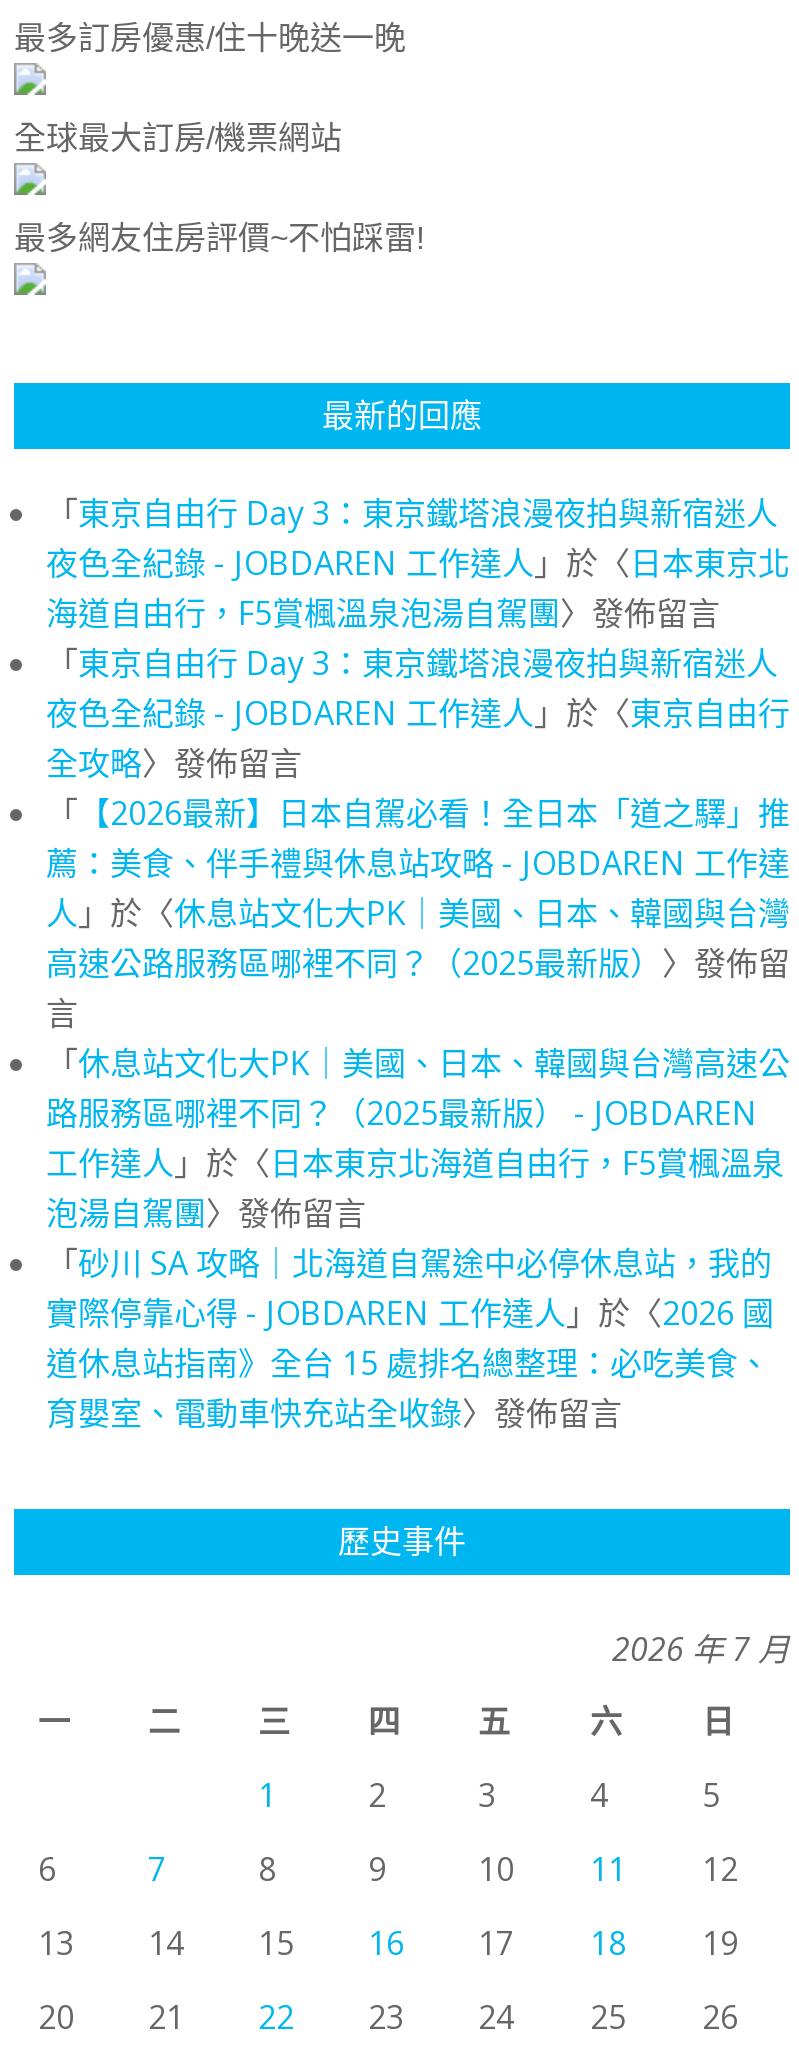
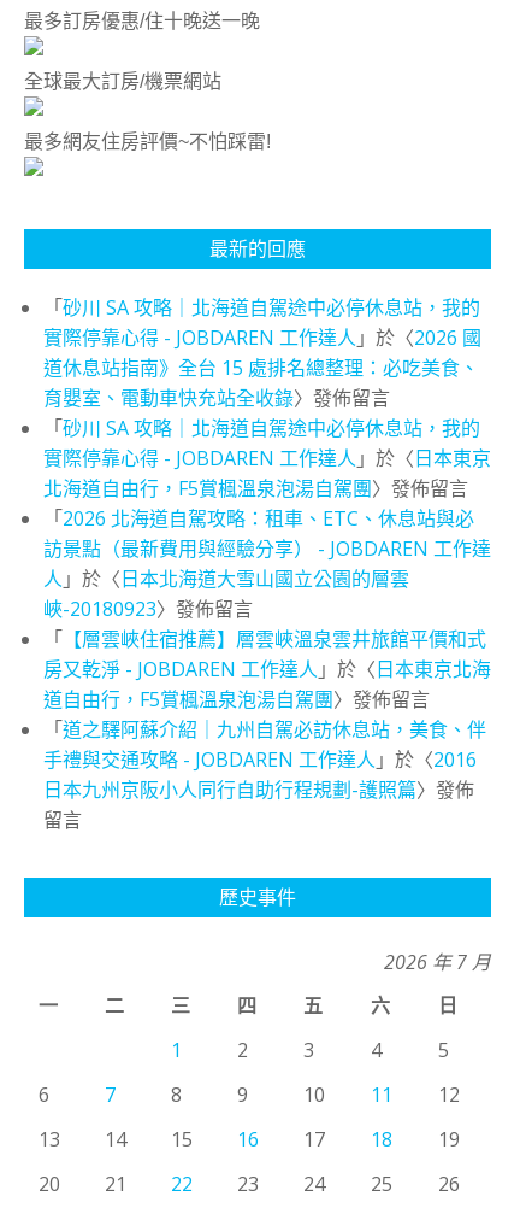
[46,491,790,1235] 「東京自由行 Day 3：東京鐵塔浪漫夜拍與新宿迷人 | 夜色全紀錄 - JOBDAREN 工作達人」於〈日本東京北 | 海道自由行，F5賞楓溫泉泡湯自駕團〉發佈留言 | 「東京自由行 Day 3：東京鐵塔浪漫夜拍與新宿迷人 | 夜色全紀錄 - JOBDAREN 工作達人」於〈東京自由行 | 全攻略〉發佈留言 | 「【2026最新】日本自駕必看！全日本「道之驛」推 | 薦：美食、伴手禮與休息站攻略 - JOBDAREN 工作達 | 人」於〈休息站文化大PK｜美國、日本、韓國與台灣 | 高速公路服務區哪裡不同？（2025最新版）〉發佈留 | 言 | 「休息站文化大PK｜美國、日本、韓國與台灣高速公 | 路服務區哪裡不同？（2025最新版） - JOBDAREN | 工作達人」於〈日本東京北海道自由行，F5賞楓溫泉 | 泡湯自駕團〉發佈留言 -> none
moved [46,1241,774,1435] -> [43,294,481,411]: 「砂川 SA 攻略｜北海道自駕途中必停休息站，我的 | 實際停靠心得 - JOBDAREN 工作達人」於〈2026 國 | 道休息站指南》全台 15 處排名總整理：必吃美食、 | 育嬰室、電動車快充站全收錄〉發佈留言
none -> [43,415,491,833] 「砂川 SA 攻略｜北海道自駕途中必停休息站，我的 | 實際停靠心得 - JOBDAREN 工作達人」於〈日本東京 | 北海道自由行，F5賞楓溫泉泡湯自駕團〉發佈留言 | 「2026 北海道自駕攻略：租車、ETC、休息站與必 | 訪景點（最新費用與經驗分享） - JOBDAREN 工作達 | 人」於〈日本北海道大雪山國立公園的層雲 | 峽-20180923〉發佈留言 | 「【層雲峽住宿推薦】層雲峽溫泉雲井旅館平價和式 | 房又乾淨 - JOBDAREN 工作達人」於〈日本東京北海 | 道自由行，F5賞楓溫泉泡湯自駕團〉發佈留言 | 「道之驛阿蘇介紹｜九州自駕必訪休息站，美食、伴 | 手禮與交通攻略 - JOBDAREN 工作達人」於〈2016 | 日本九州京阪小人同行自助行程規劃-護照篇〉發佈 | 留言

